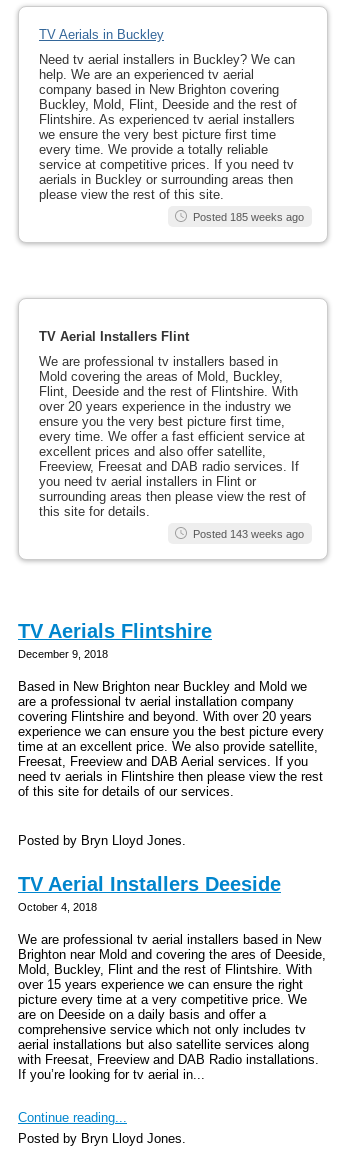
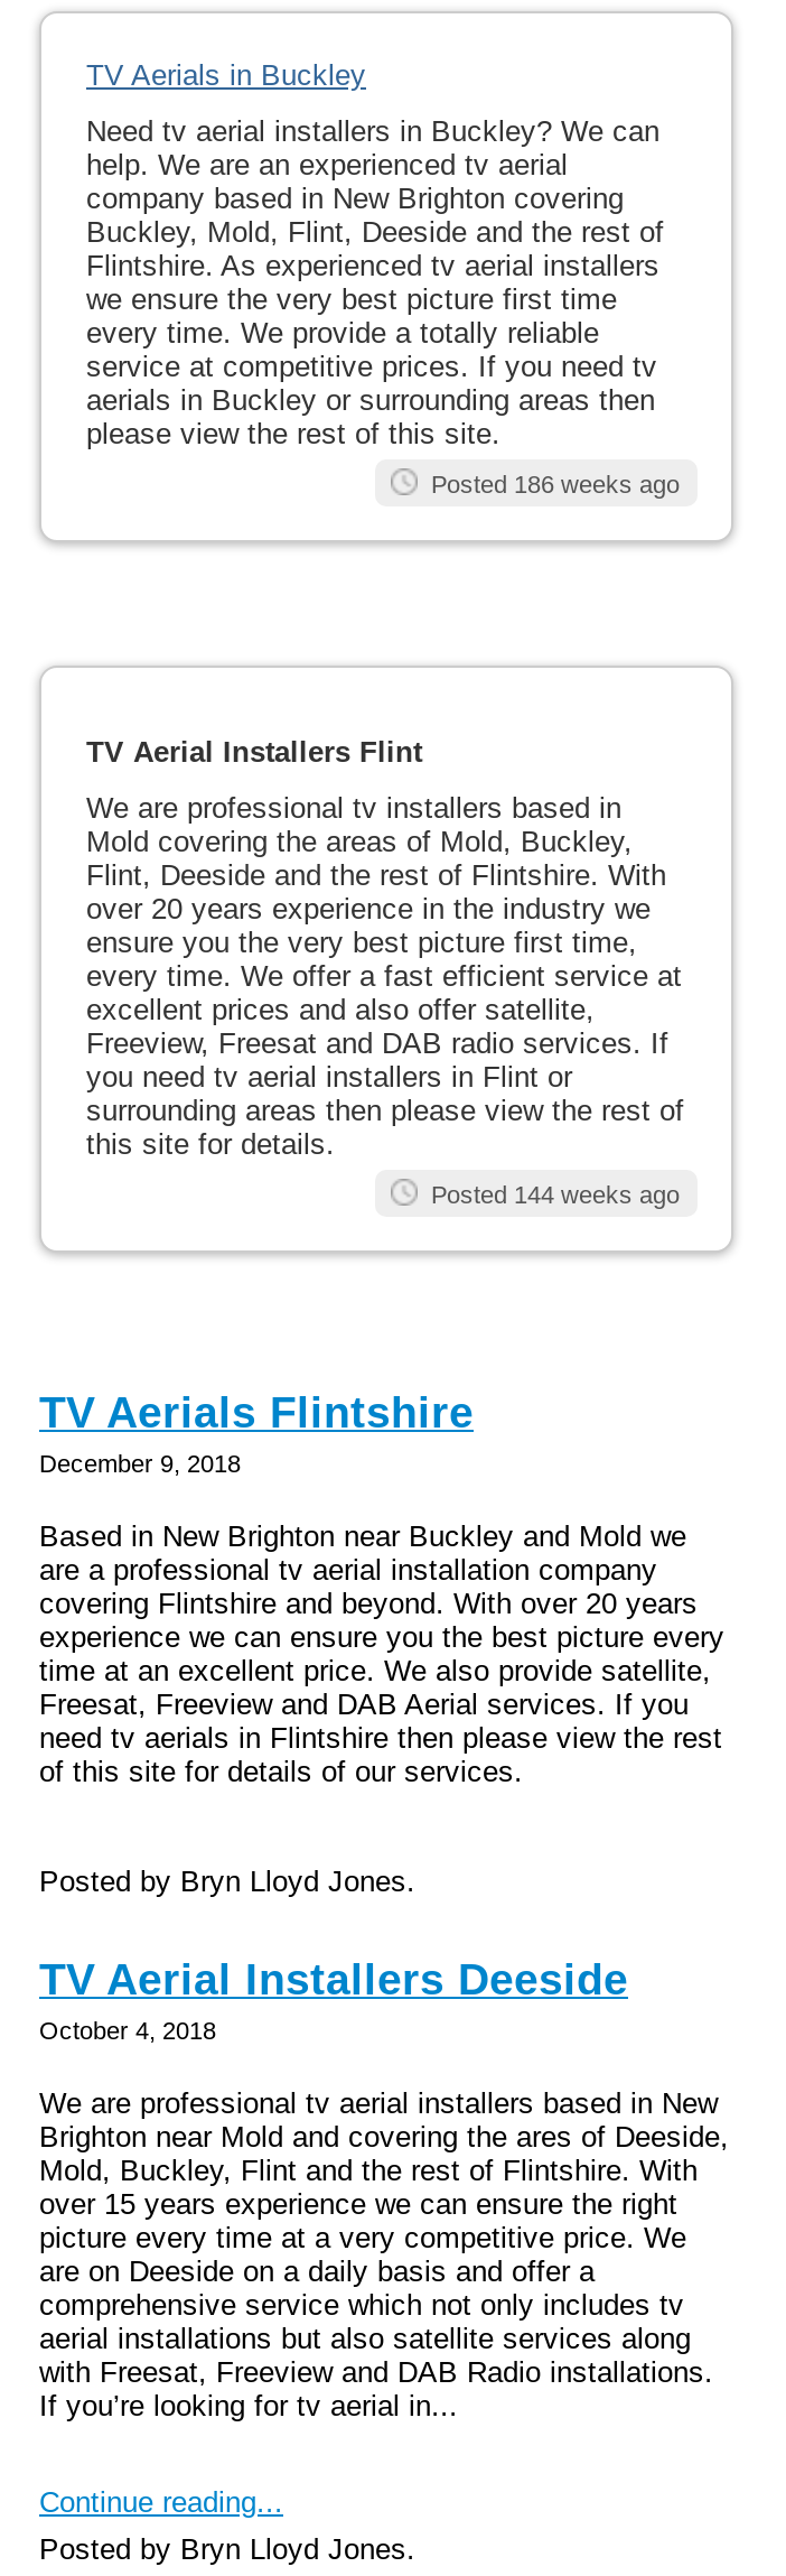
[193,211,304,223] Posted 185 weeks ago -> [431,470,680,497] Posted 186 weeks ago
[193,528,304,540] Posted 143 weeks ago -> [431,1181,680,1207] Posted 144 weeks ago

